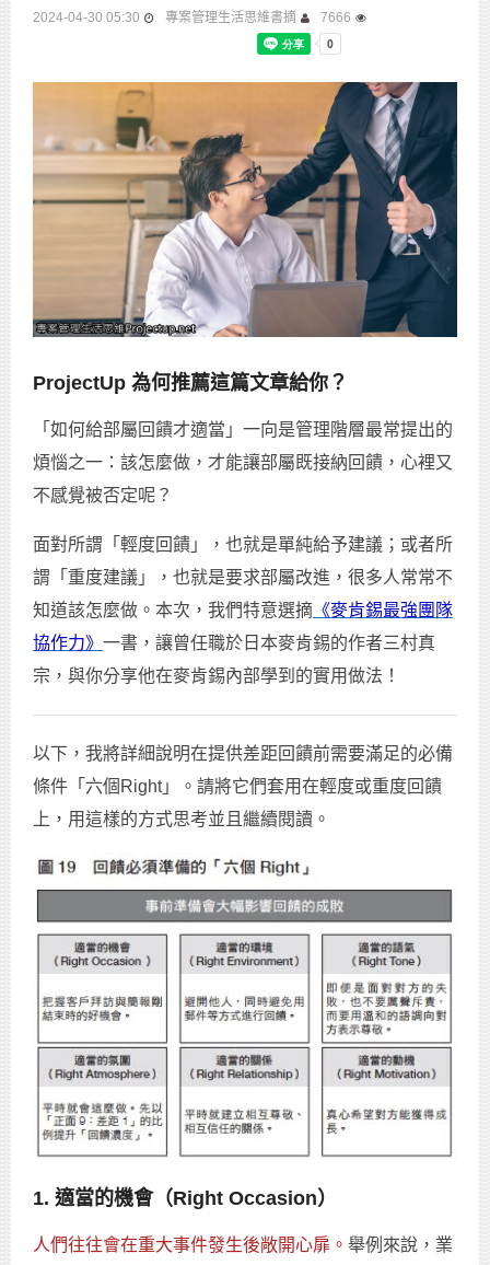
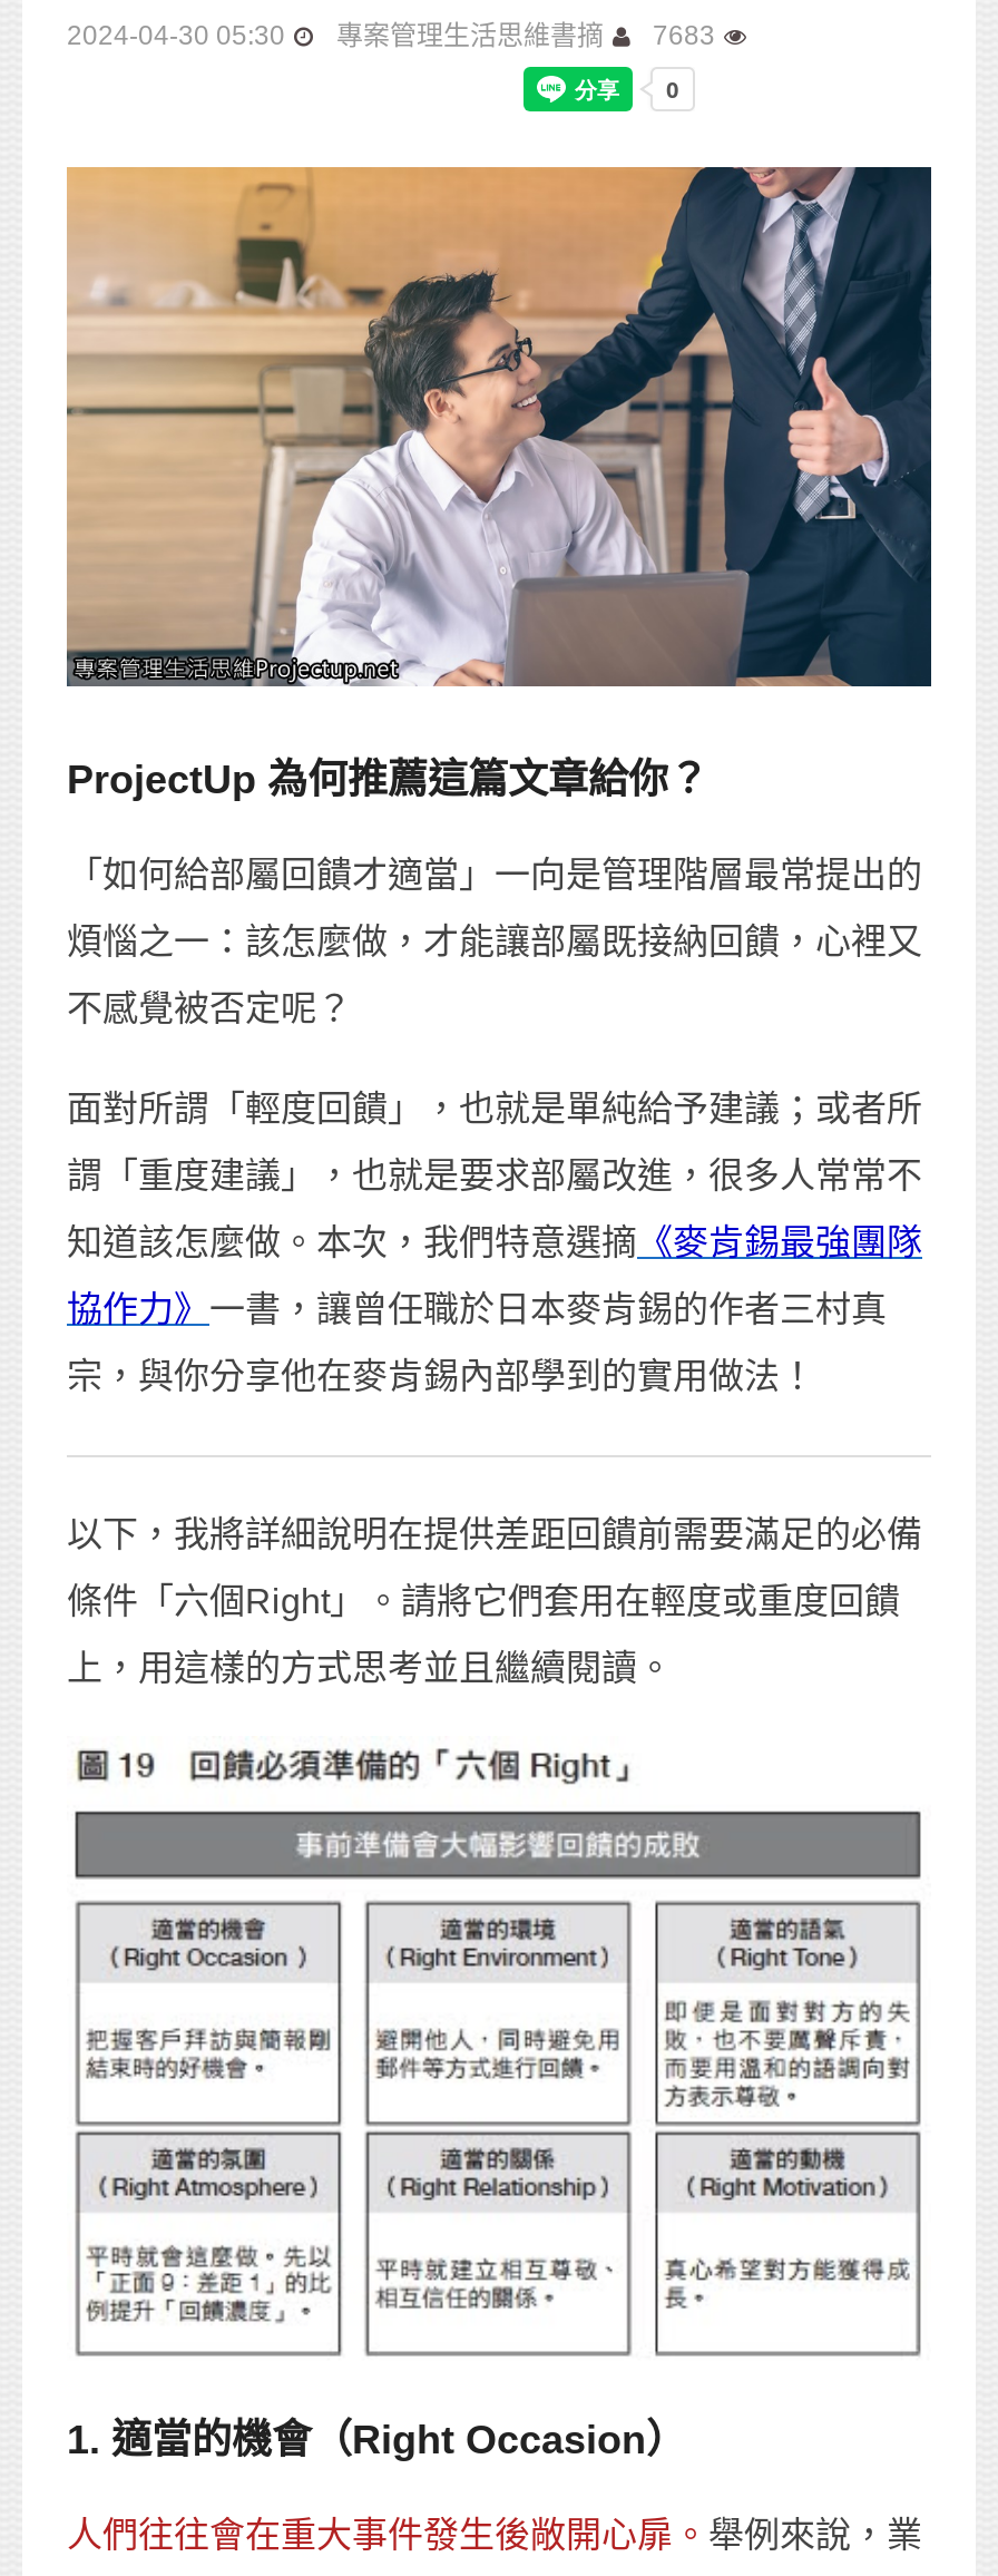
[33,10,351,25] 2024-04-30 05:30 專案管理生活思維書摘 7666 -> [67,20,715,51] 2024-04-30 05:30 專案管理生活思維書摘 7683

